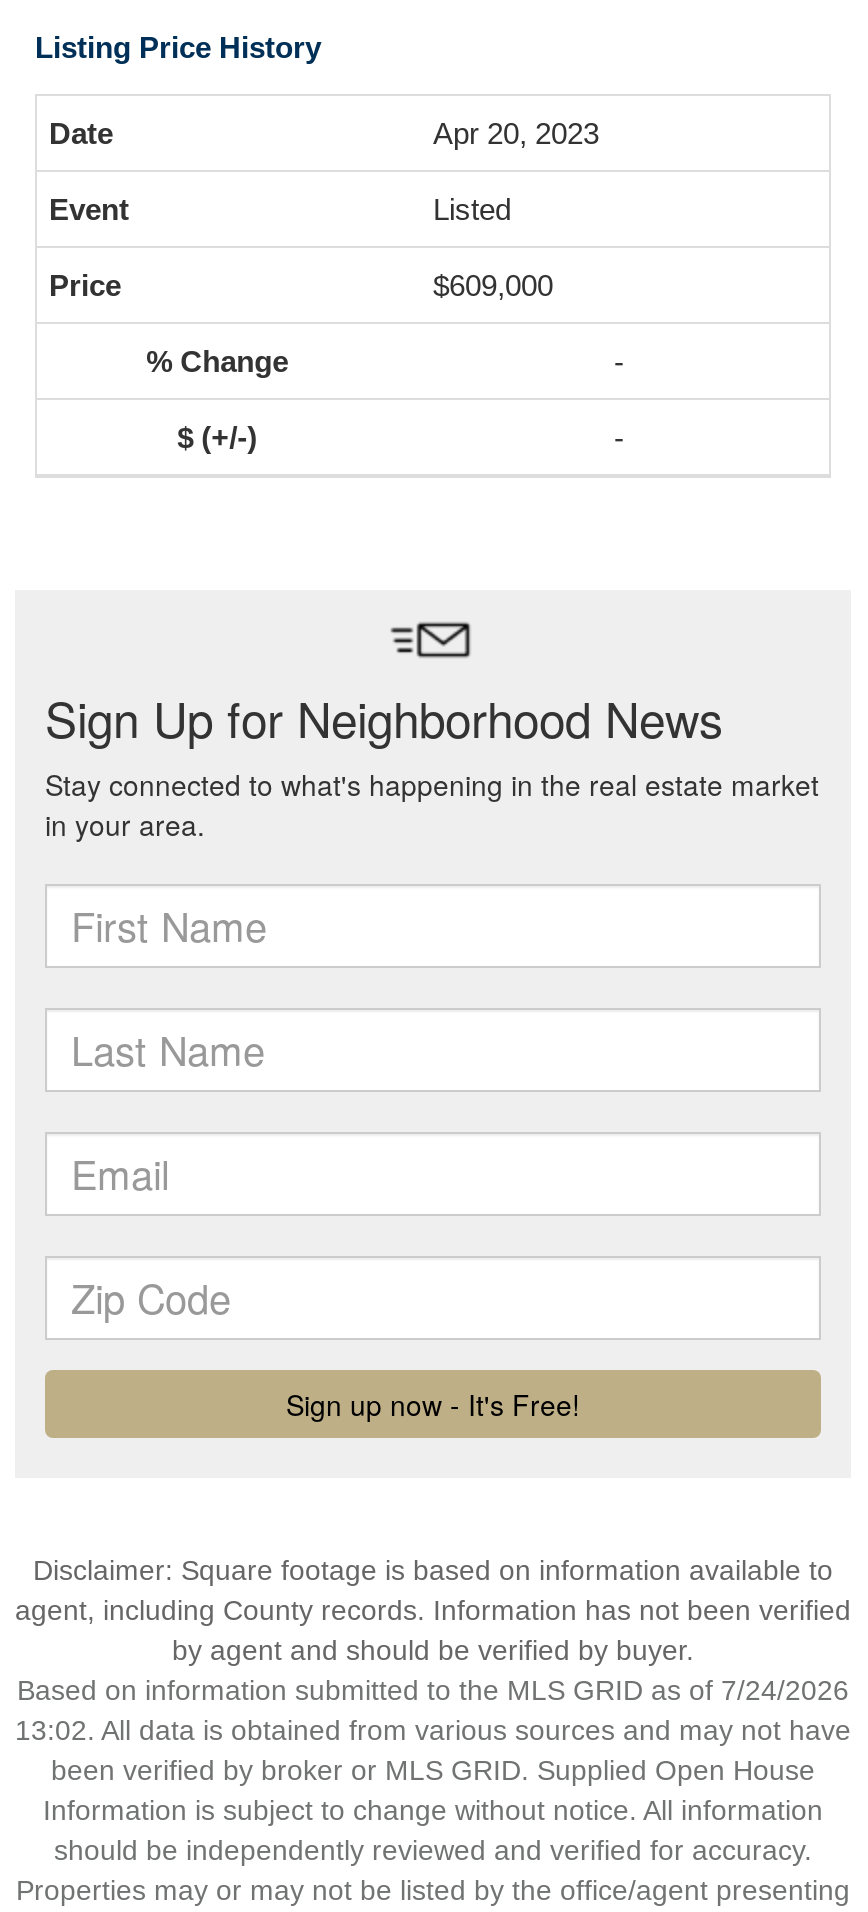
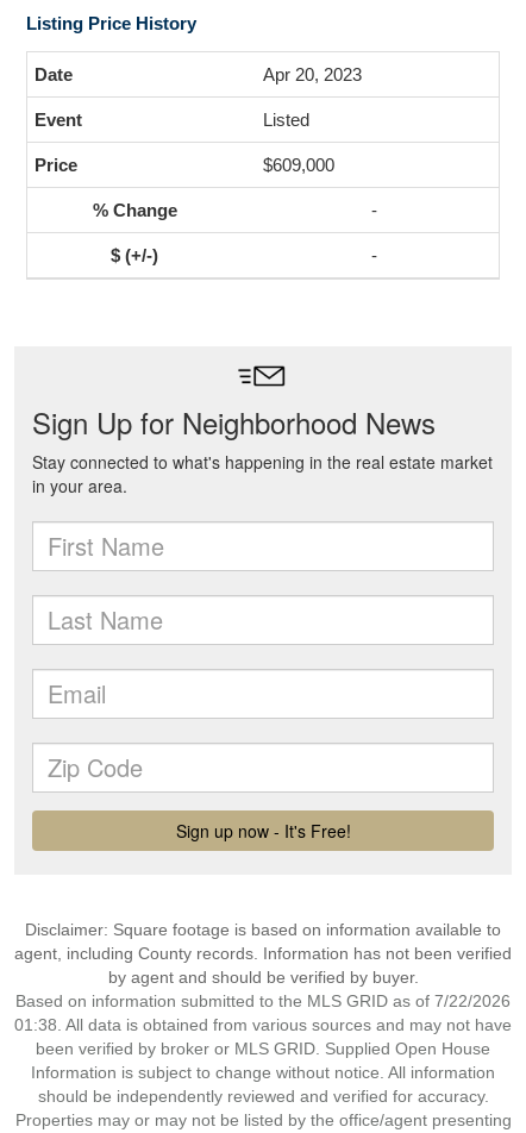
[17,1674,849,1706] Based on information submitted to the MLS GRID as of 7/24/2026 -> [15,991,511,1010] Based on information submitted to the MLS GRID as of 7/22/2026
[15,1714,851,1746] 13:02. All data is obtained from various sources and may not have -> [14,1015,512,1034] 01:38. All data is obtained from various sources and may not have

